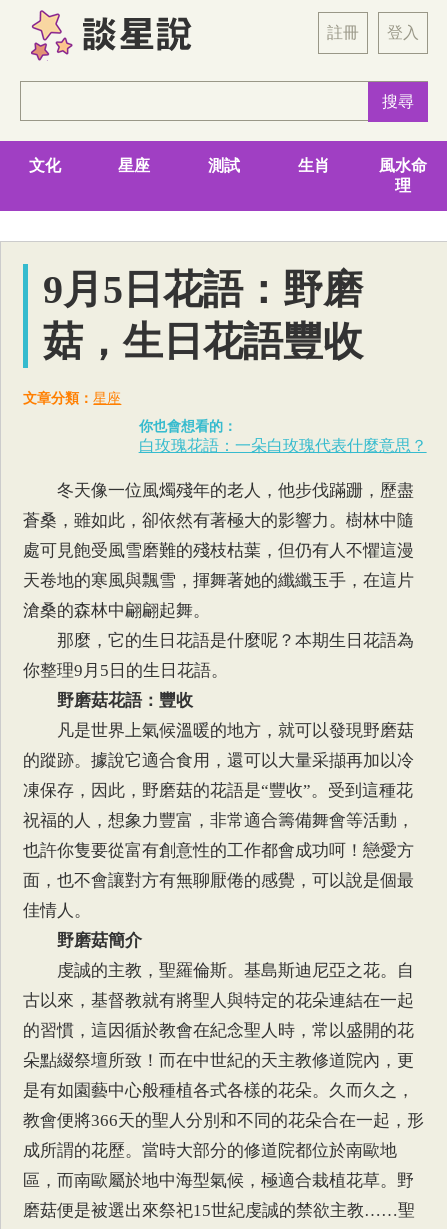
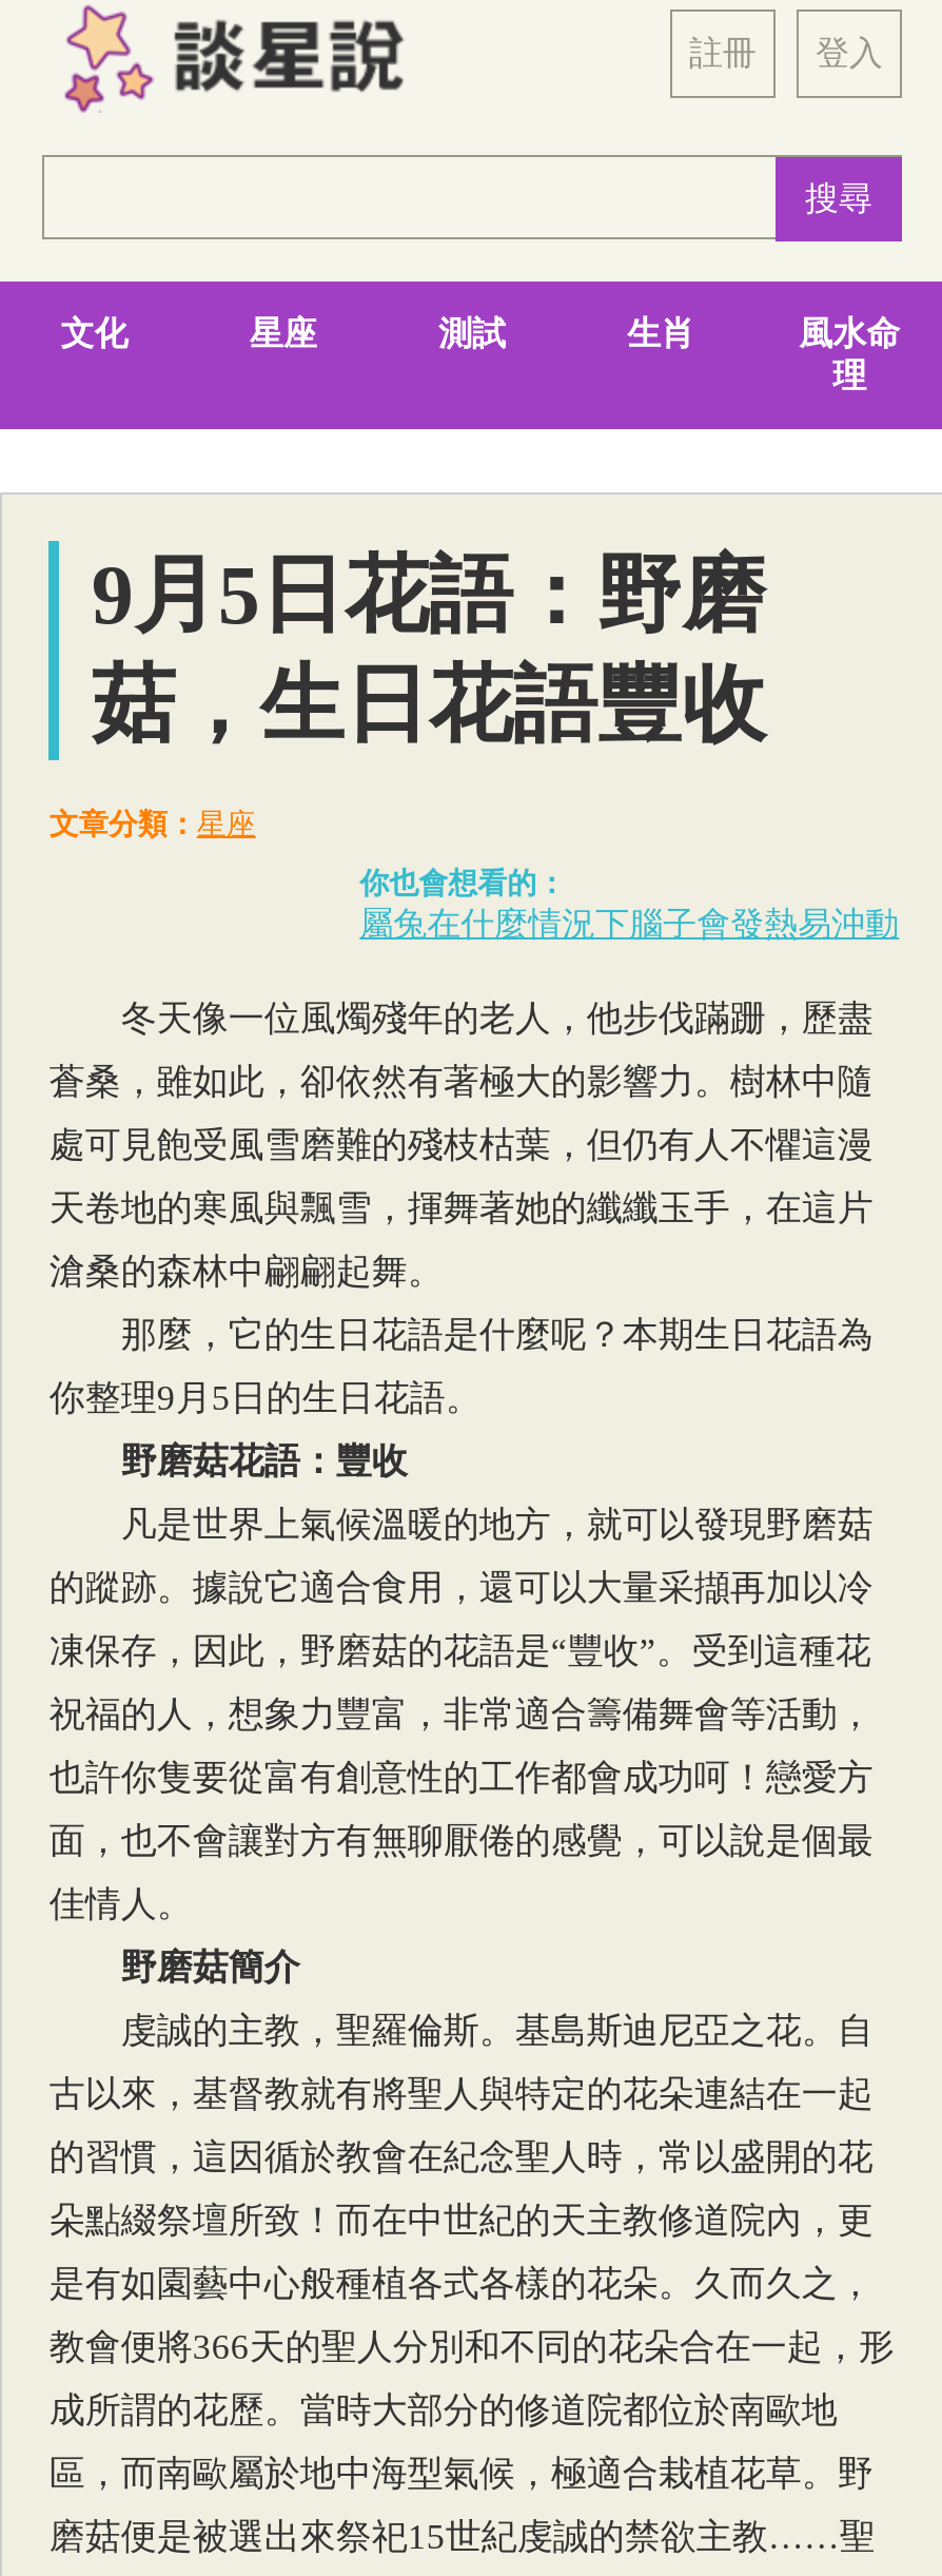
[139,437,427,454] 白玫瑰花語：一朵白玫瑰代表什麼意思？ -> [360,907,899,942] 屬兔在什麼情況下腦子會發熱易沖動

